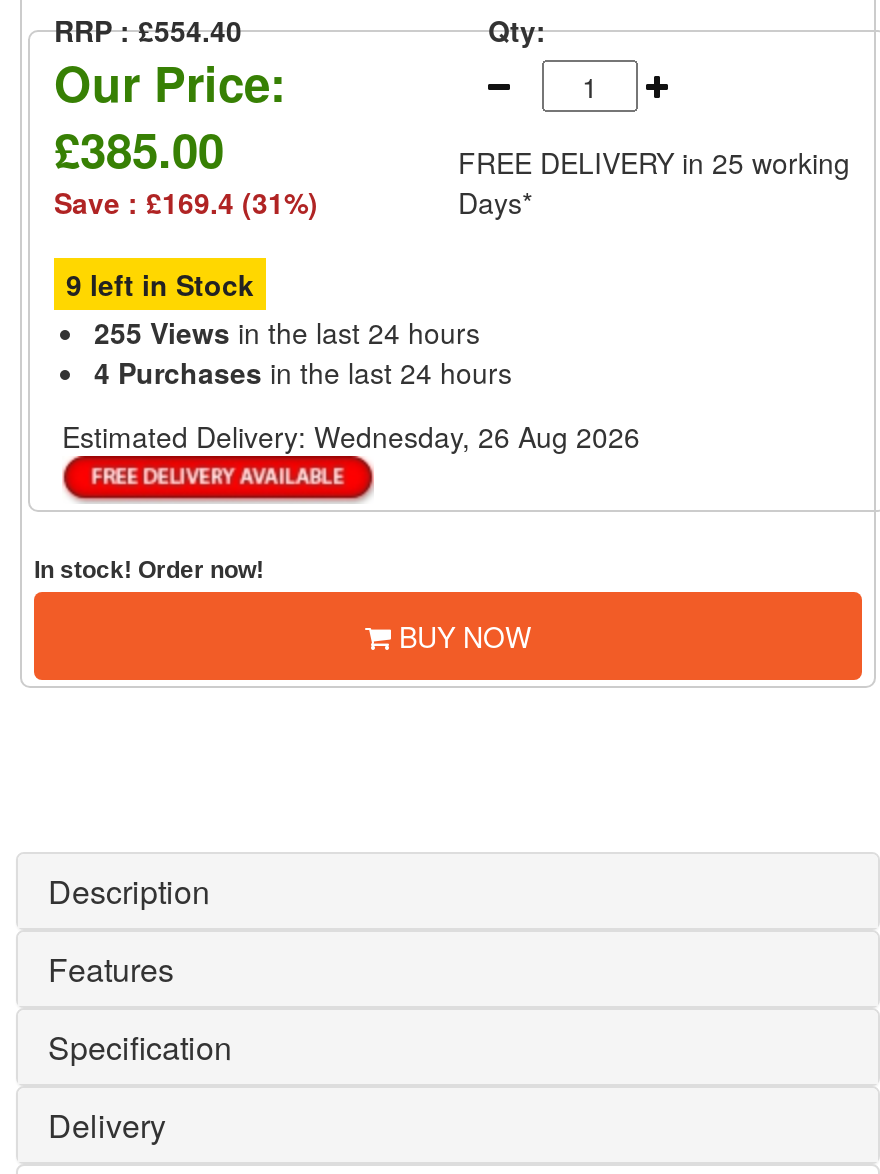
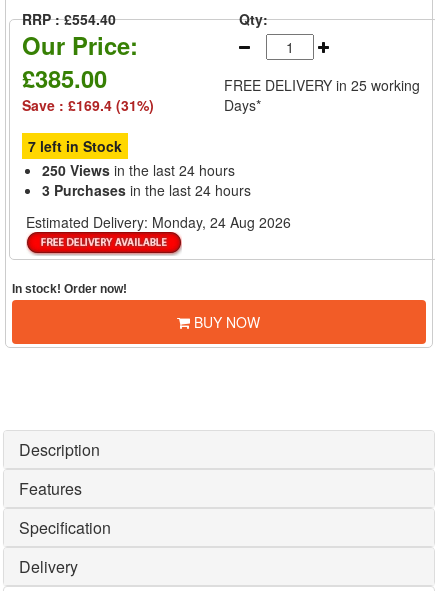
[66,264,254,304] 9 left in Stock -> [28,136,122,156] 7 left in Stock
[94,312,480,352] 255 Views in the last 24 hours -> [42,160,235,180] 250 Views in the last 24 hours
[94,352,512,392] 4 Purchases in the last 24 hours -> [42,180,251,200] 3 Purchases in the last 24 hours
[62,416,640,456] Estimated Delivery: Wednesday, 26 Aug 2026 -> [26,212,291,232] Estimated Delivery: Monday, 24 Aug 2026

